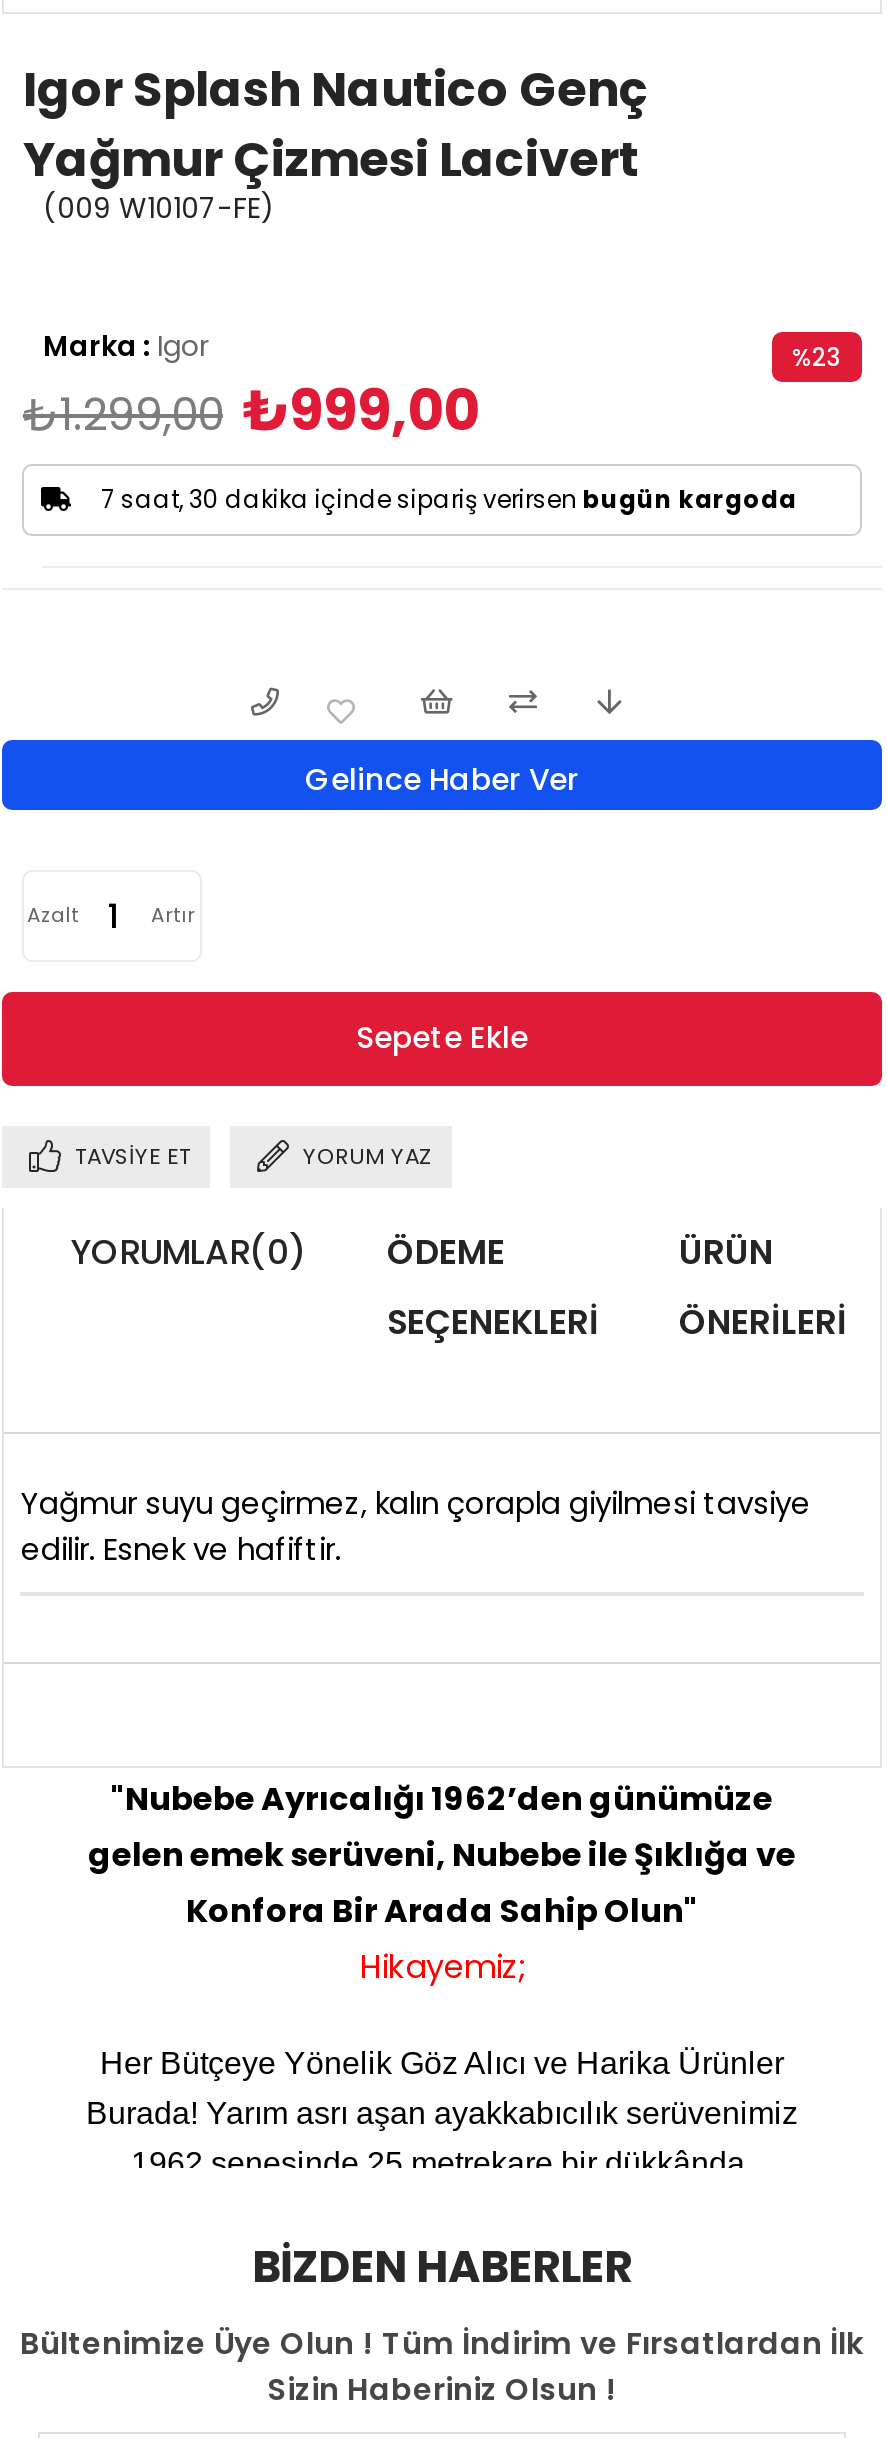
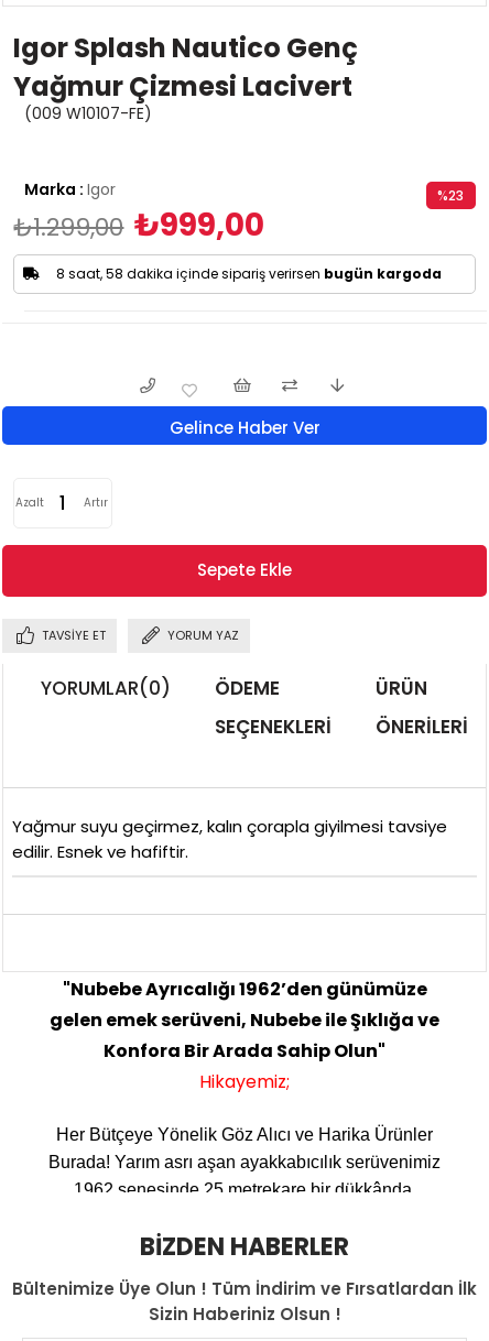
[95,481,797,515] 7 saat, 30 dakika içinde sipariş verirsen bugün kargoda -> [53,264,442,283] 8 saat, 58 dakika içinde sipariş verirsen bugün kargoda

